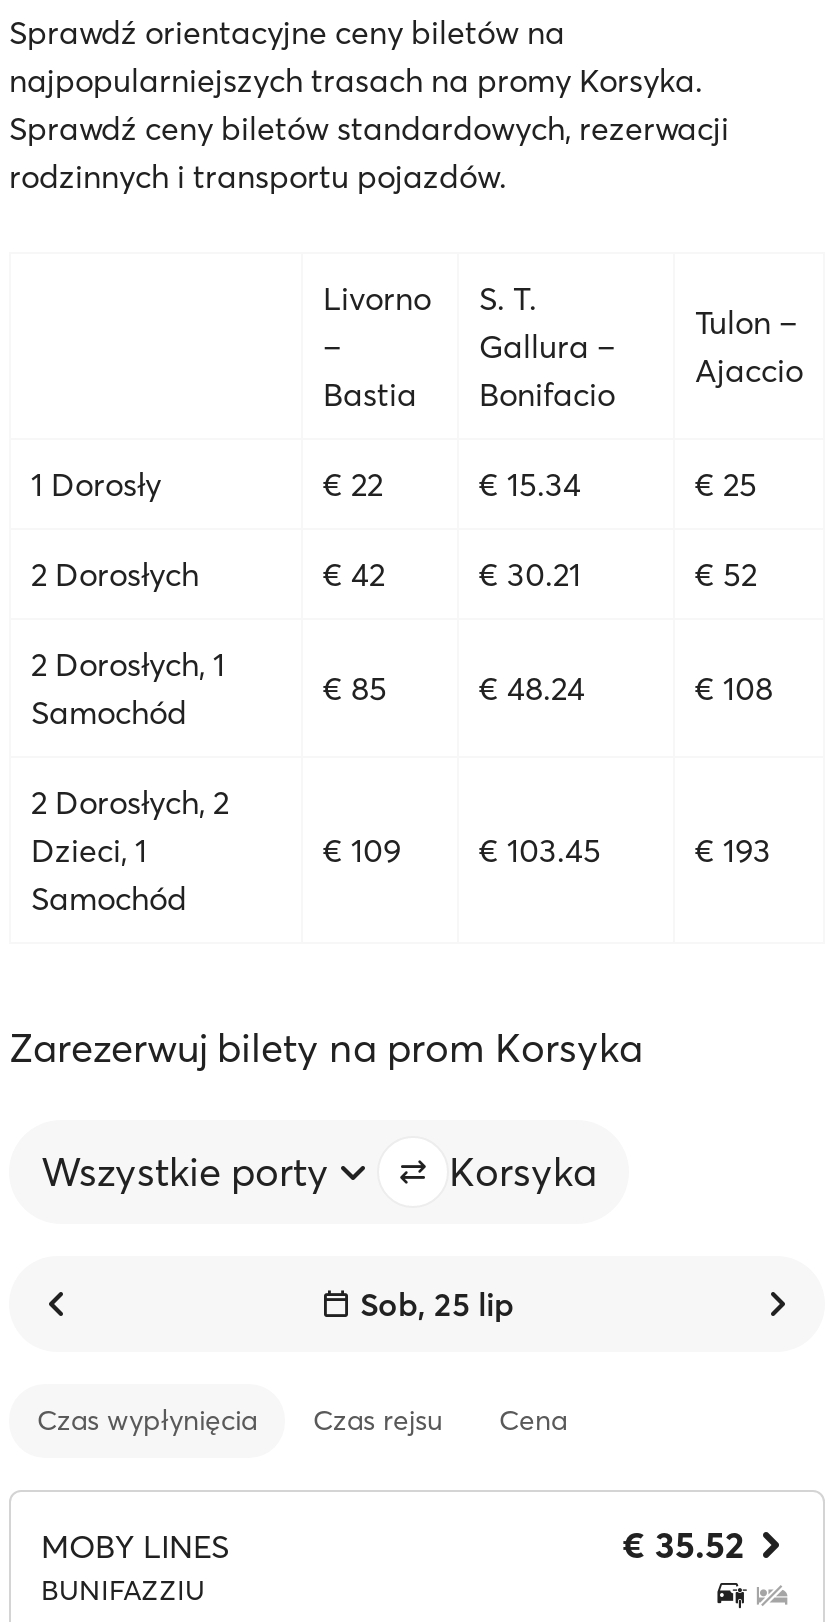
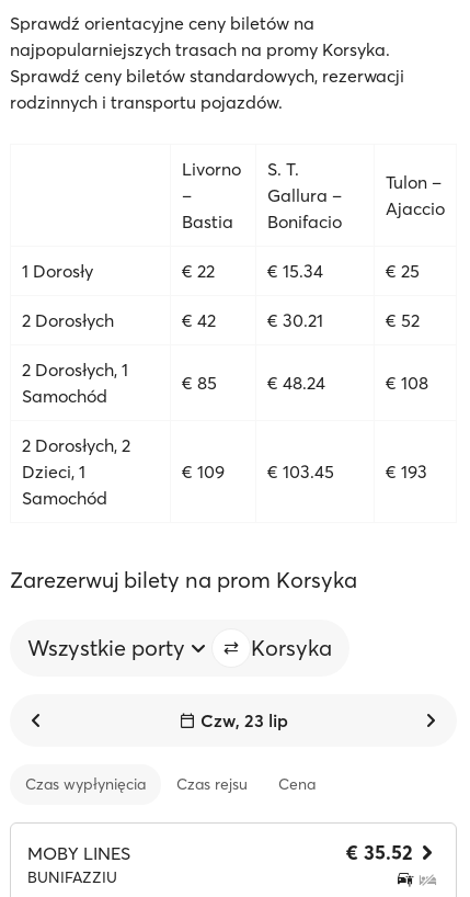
[360,1284,514,1324] Sob, 25 lip -> [200,709,288,731] Czw, 23 lip

